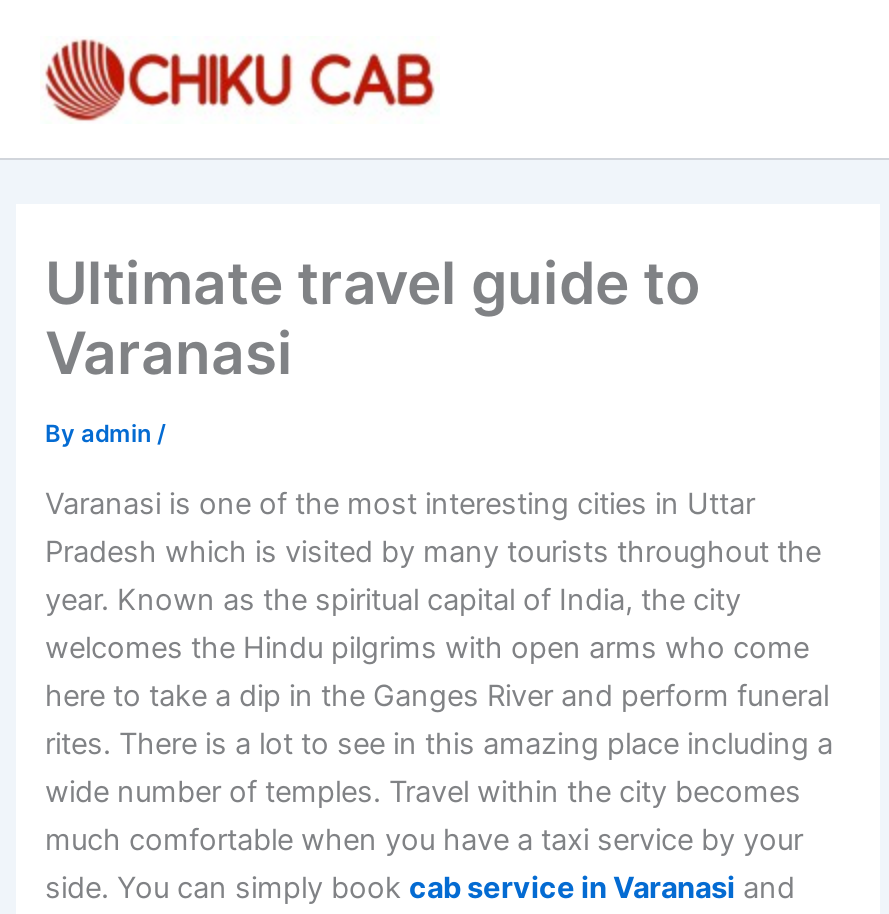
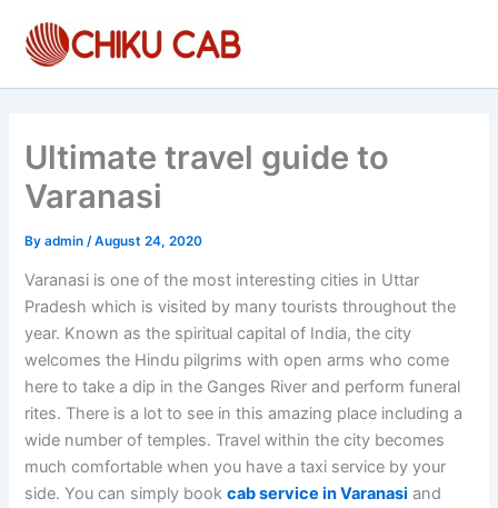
[45,420,165,448] By admin / -> [25,233,203,249] By admin / August 24, 2020

